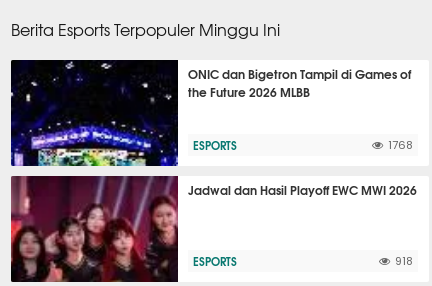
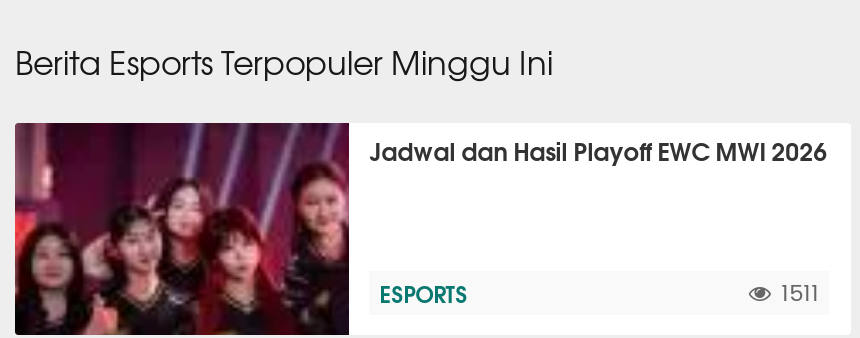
[10,59,413,167] [image] | ONIC dan Bigetron Tampil di Games of | the Future 2026 MLBB | ESPORTS | 1768 -> none
[395,256,413,267] 918 -> [781,284,819,306] 1511

